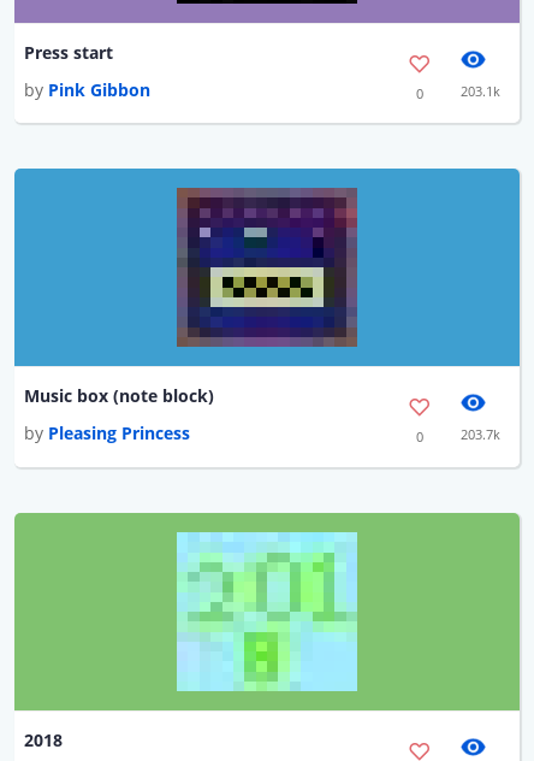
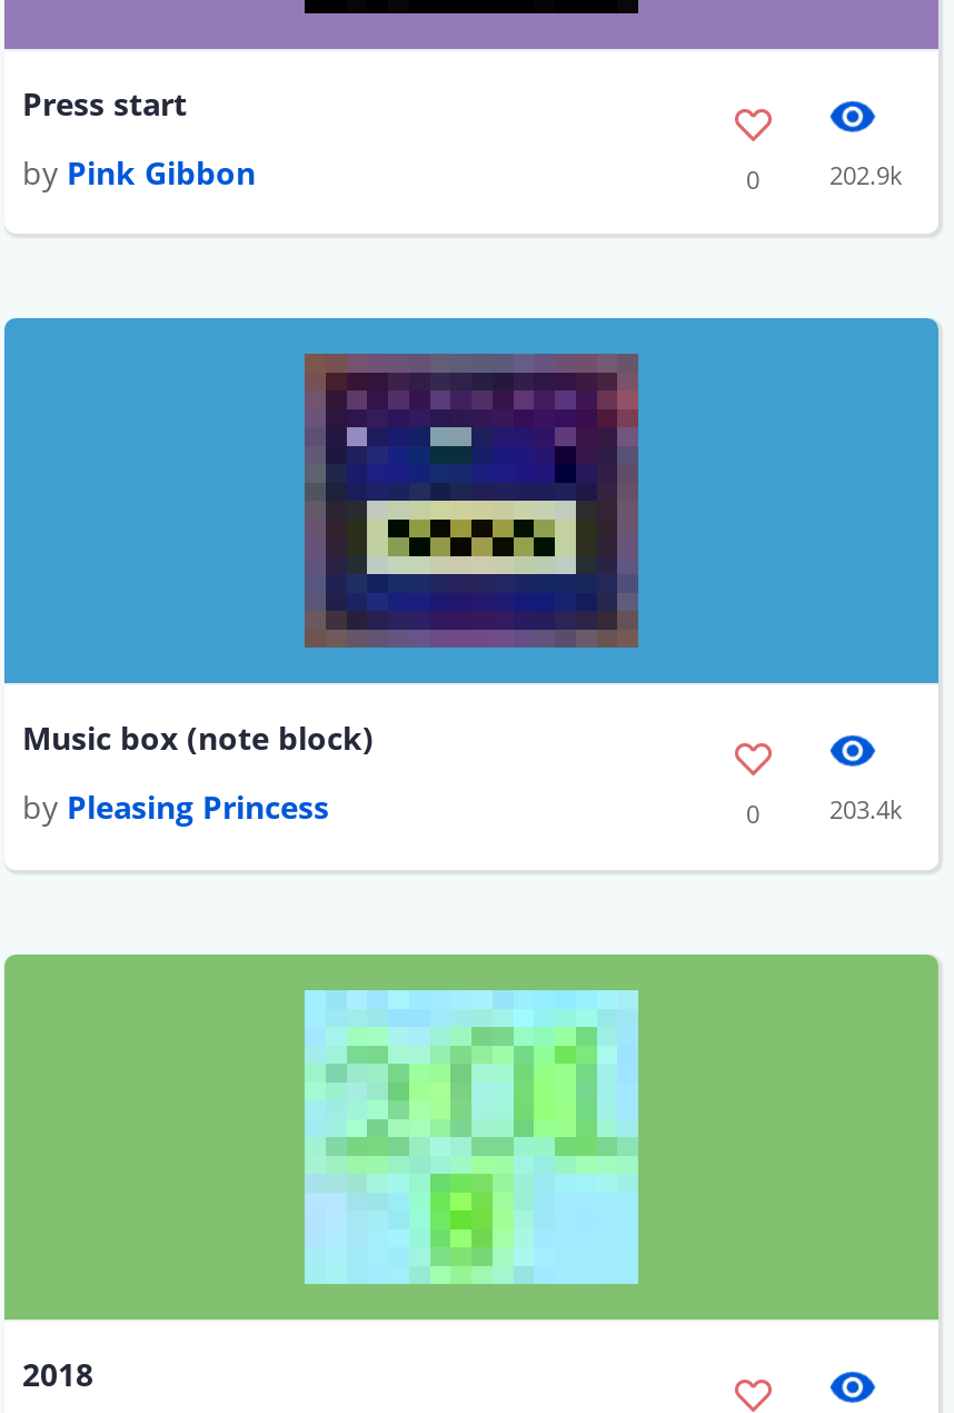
[461,82,500,100] 203.1k -> [829,158,903,191] 202.9k
[461,426,500,444] 203.7k -> [829,793,903,826] 203.4k

